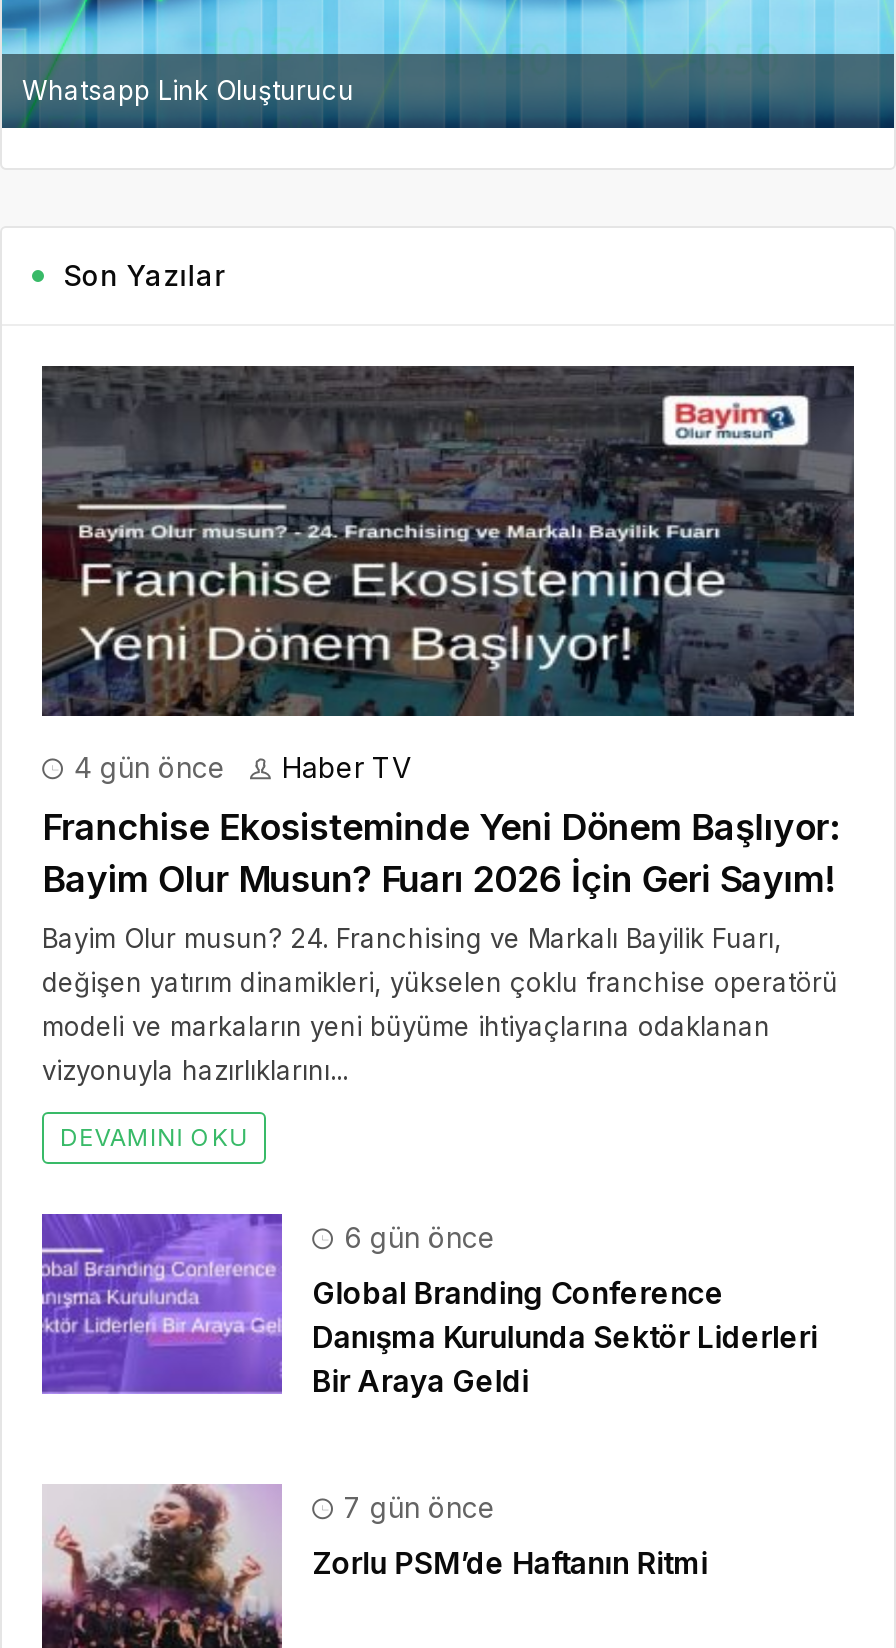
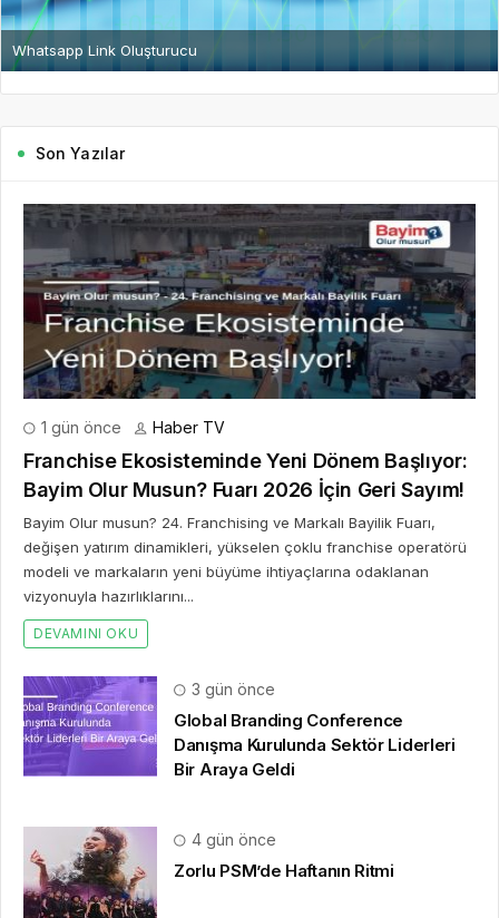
[66,750,412,784] 4 gün önce Haber TV -> [37,418,225,437] 1 gün önce Haber TV
[336,1220,496,1254] 6 gün önce -> [187,680,275,699] 3 gün önce
[336,1490,496,1524] 7 gün önce -> [187,830,276,849] 4 gün önce

